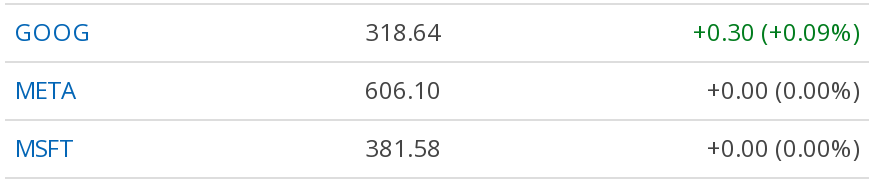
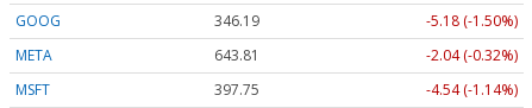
[365,16,441,50] 318.64 -> [214,11,259,31] 346.19
[693,16,859,50] +0.30 (+0.09%) -> [426,11,518,31] -5.18 (-1.50%)
[365,74,441,108] 606.10 -> [214,45,259,66] 643.81
[707,74,859,108] +0.00 (0.00%) -> [426,45,518,66] -2.04 (-0.32%)
[365,132,441,166] 381.58 -> [214,80,259,100] 397.75
[707,132,859,166] +0.00 (0.00%) -> [426,80,518,100] -4.54 (-1.14%)

